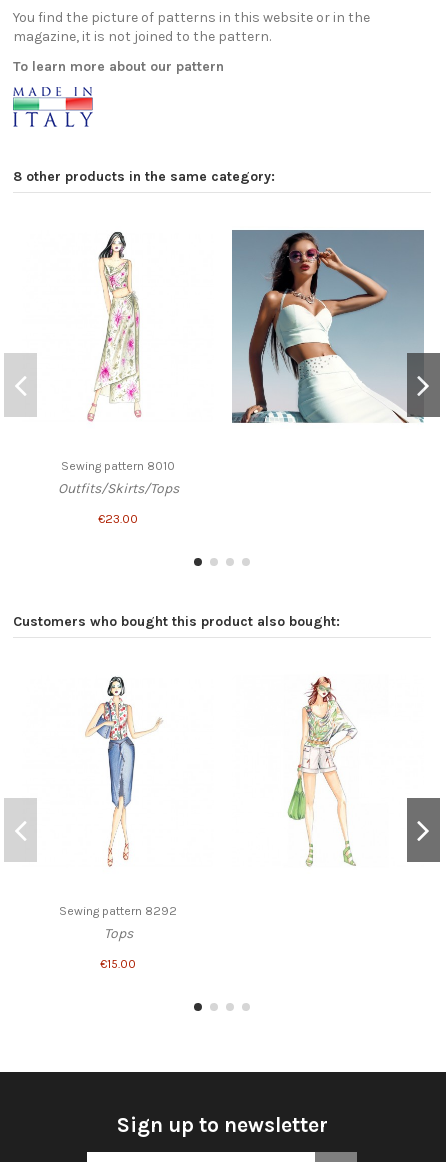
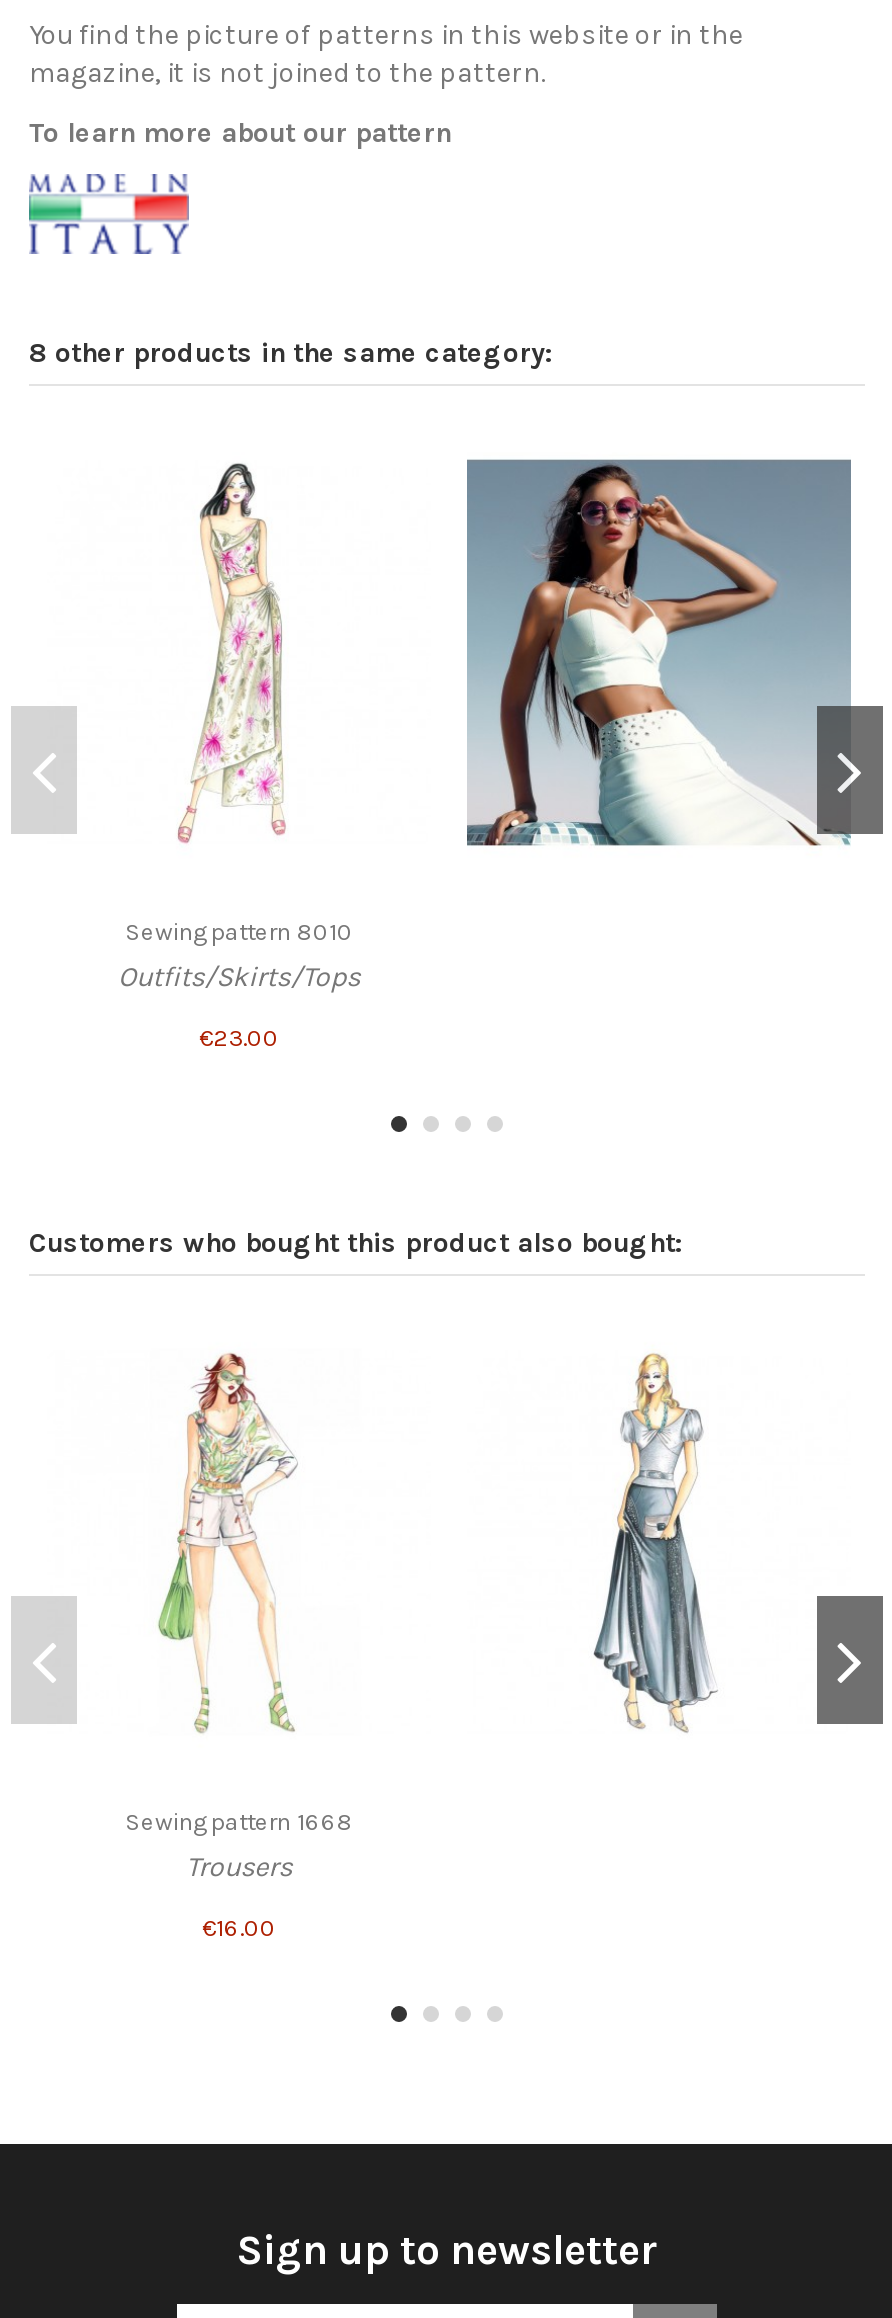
[59,676,177,942] [image] | Sewing pattern 8292 | Tops -> [125,1354,353,1884] [image] | Sewing pattern 1668 | Trousers
[287,677,357,867] [image] -> [579,1356,715,1734] [image]
[100,957,136,971] €15.00 -> [202,1914,276,1942] €16.00

